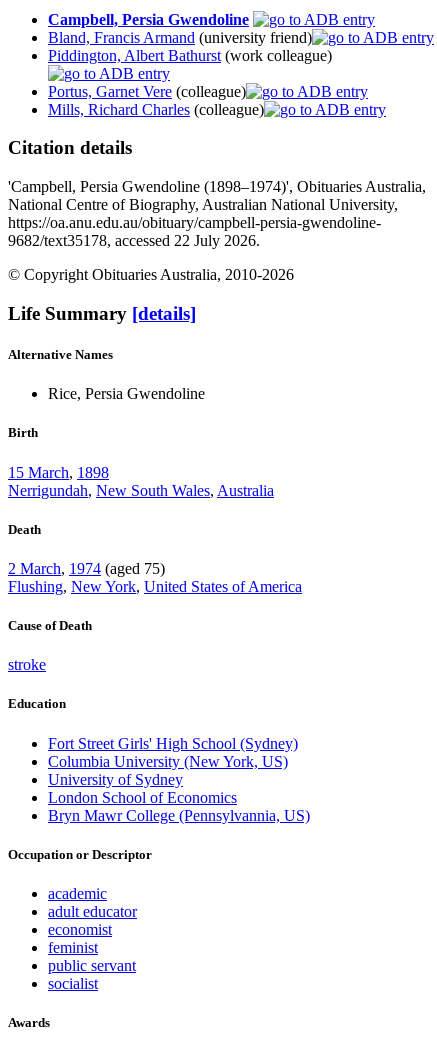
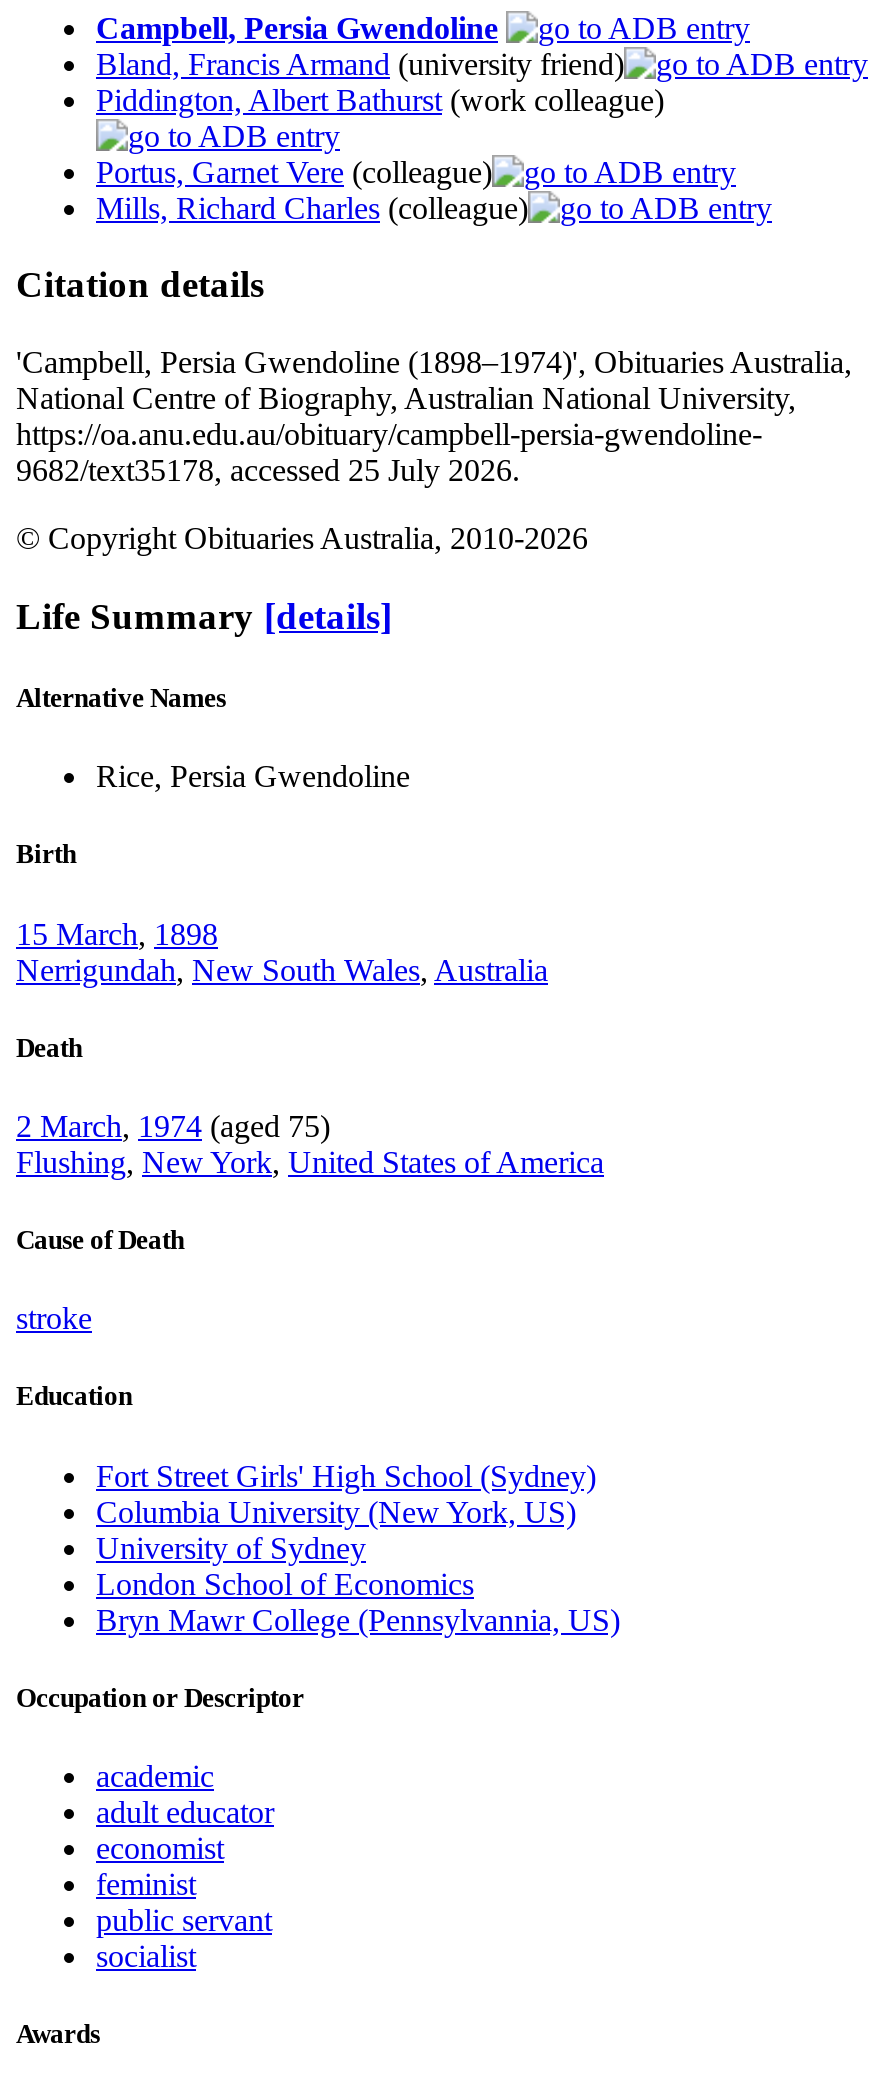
[8,232,260,249] 9682/text35178, accessed 22 July 2026. -> [16,453,520,487] 9682/text35178, accessed 25 July 2026.

